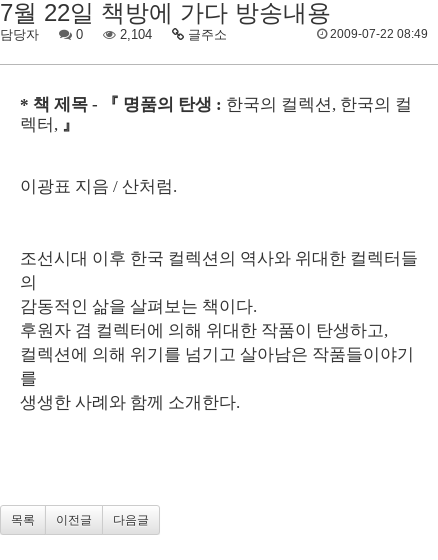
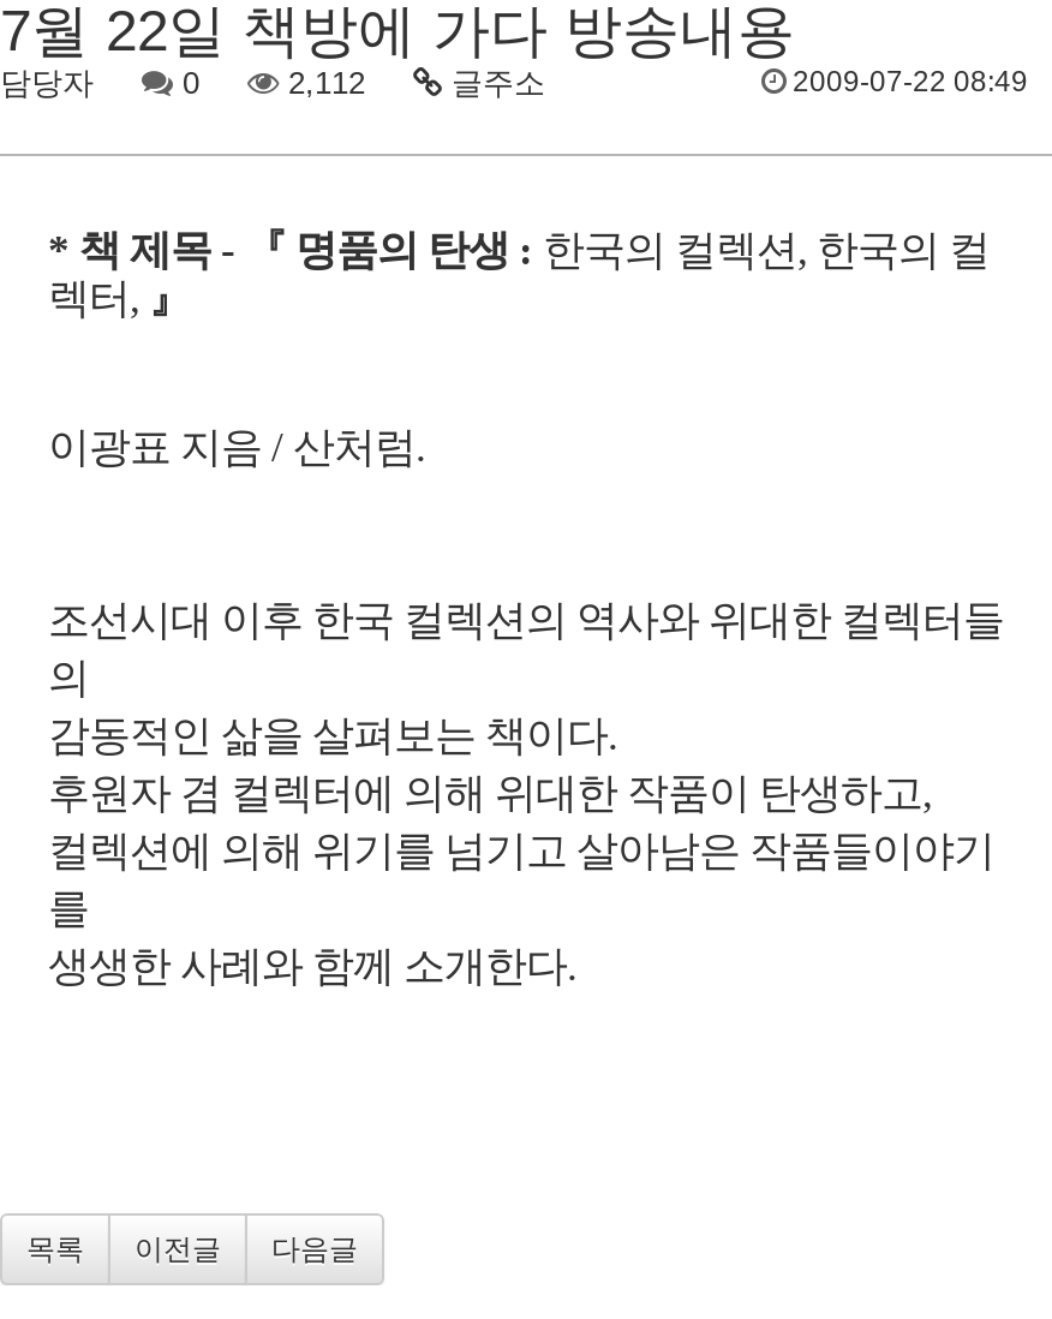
[116,27,152,42] 2,104 -> [279,65,365,101] 2,112

